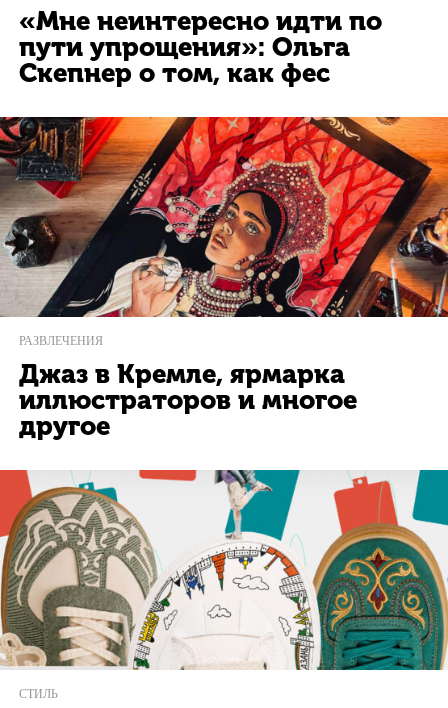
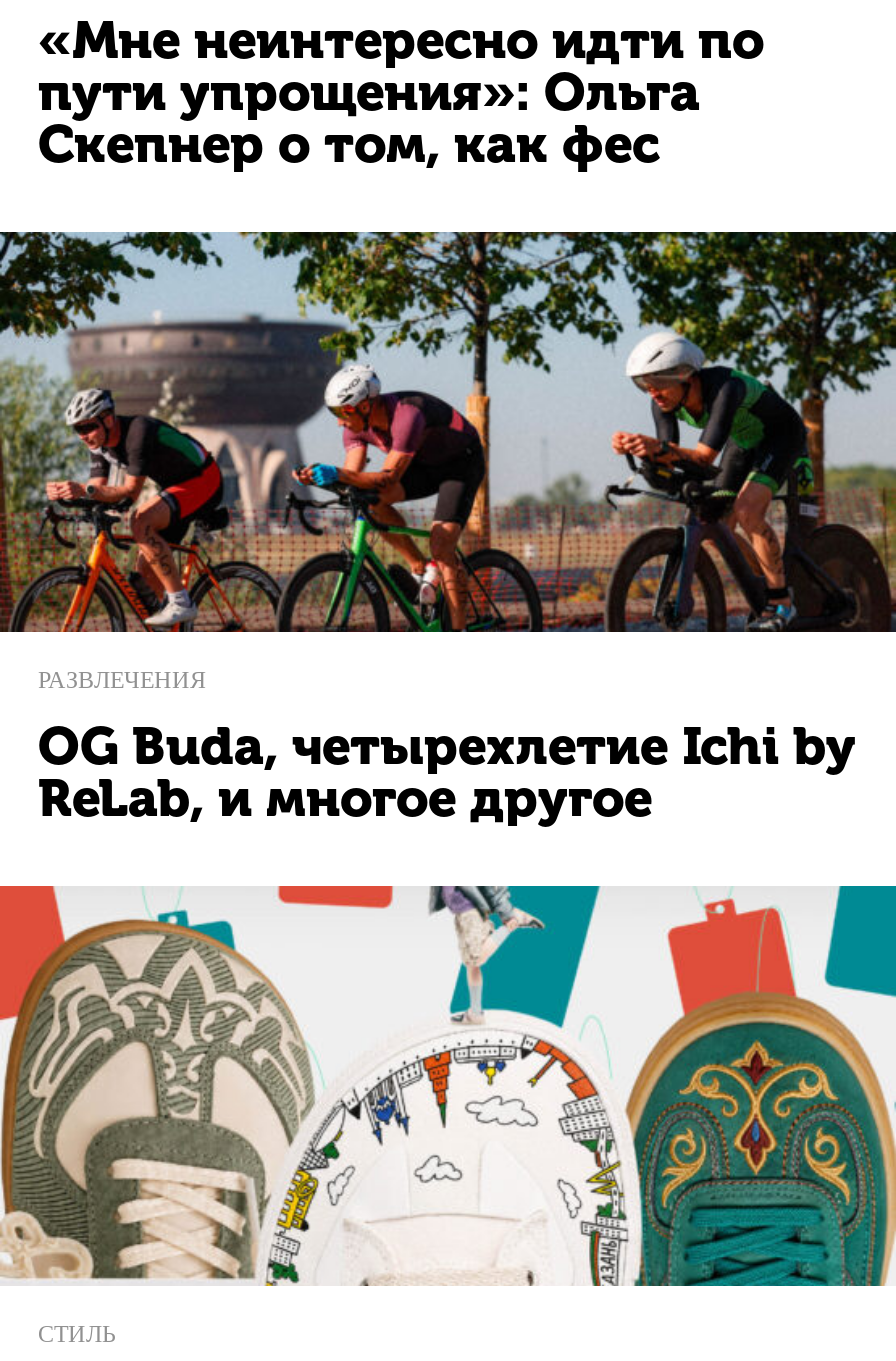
[3,116,445,318] [image] -> [6,230,890,634] [image]
[19,359,357,442] Джаз в Кремле, ярмарка | иллюстраторов и многое | другое -> [38,716,856,830] OG Buda, четырехлетие Ichi by | ReLab, и многое другое

